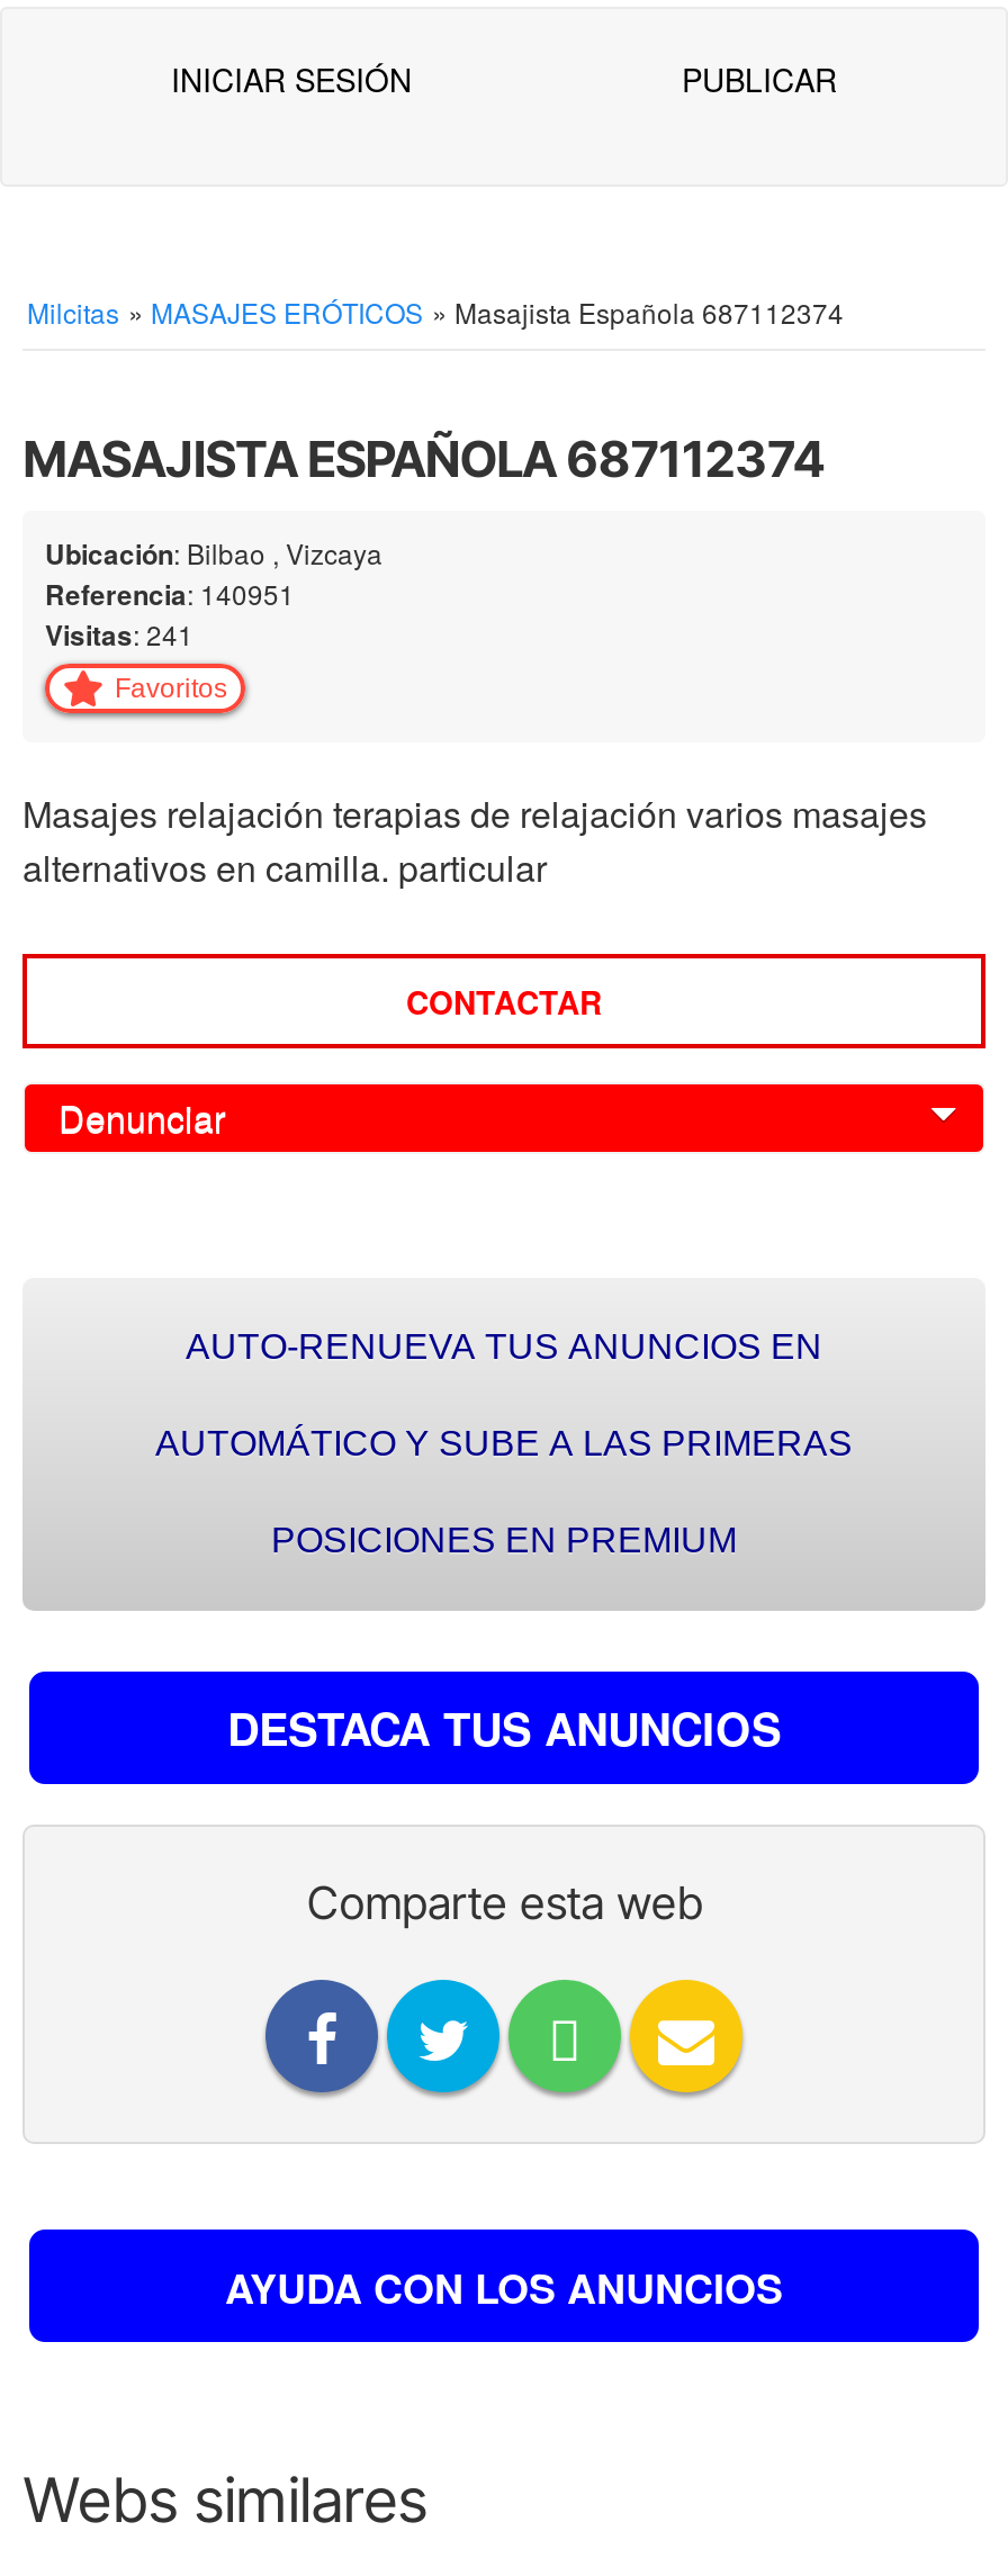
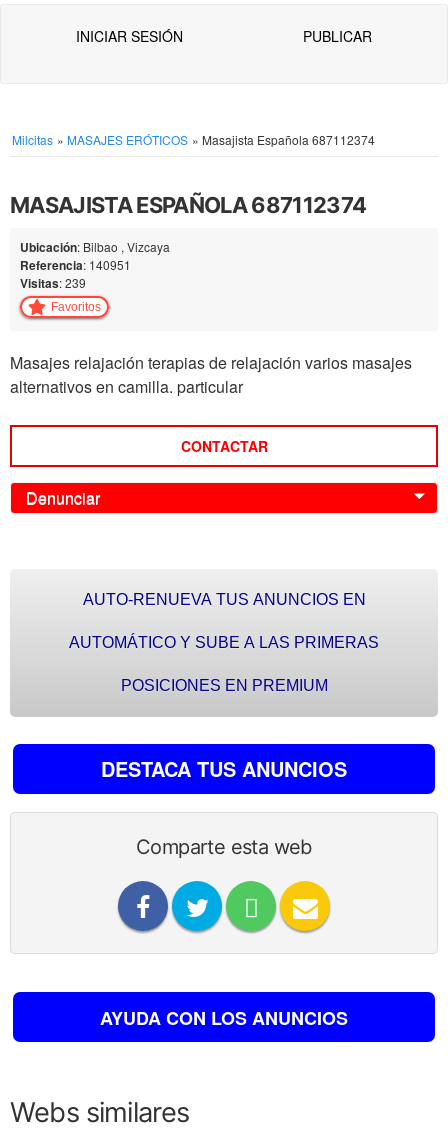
[45,614,193,655] Visitas: 241 -> [20,274,86,292] Visitas: 239

